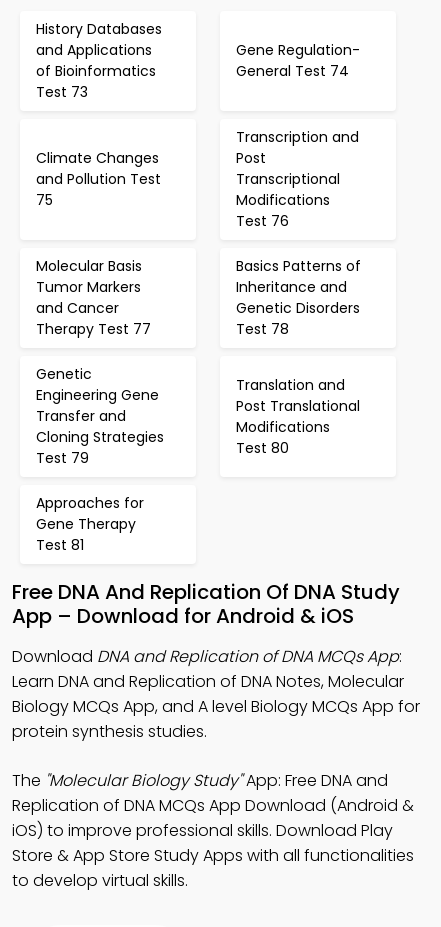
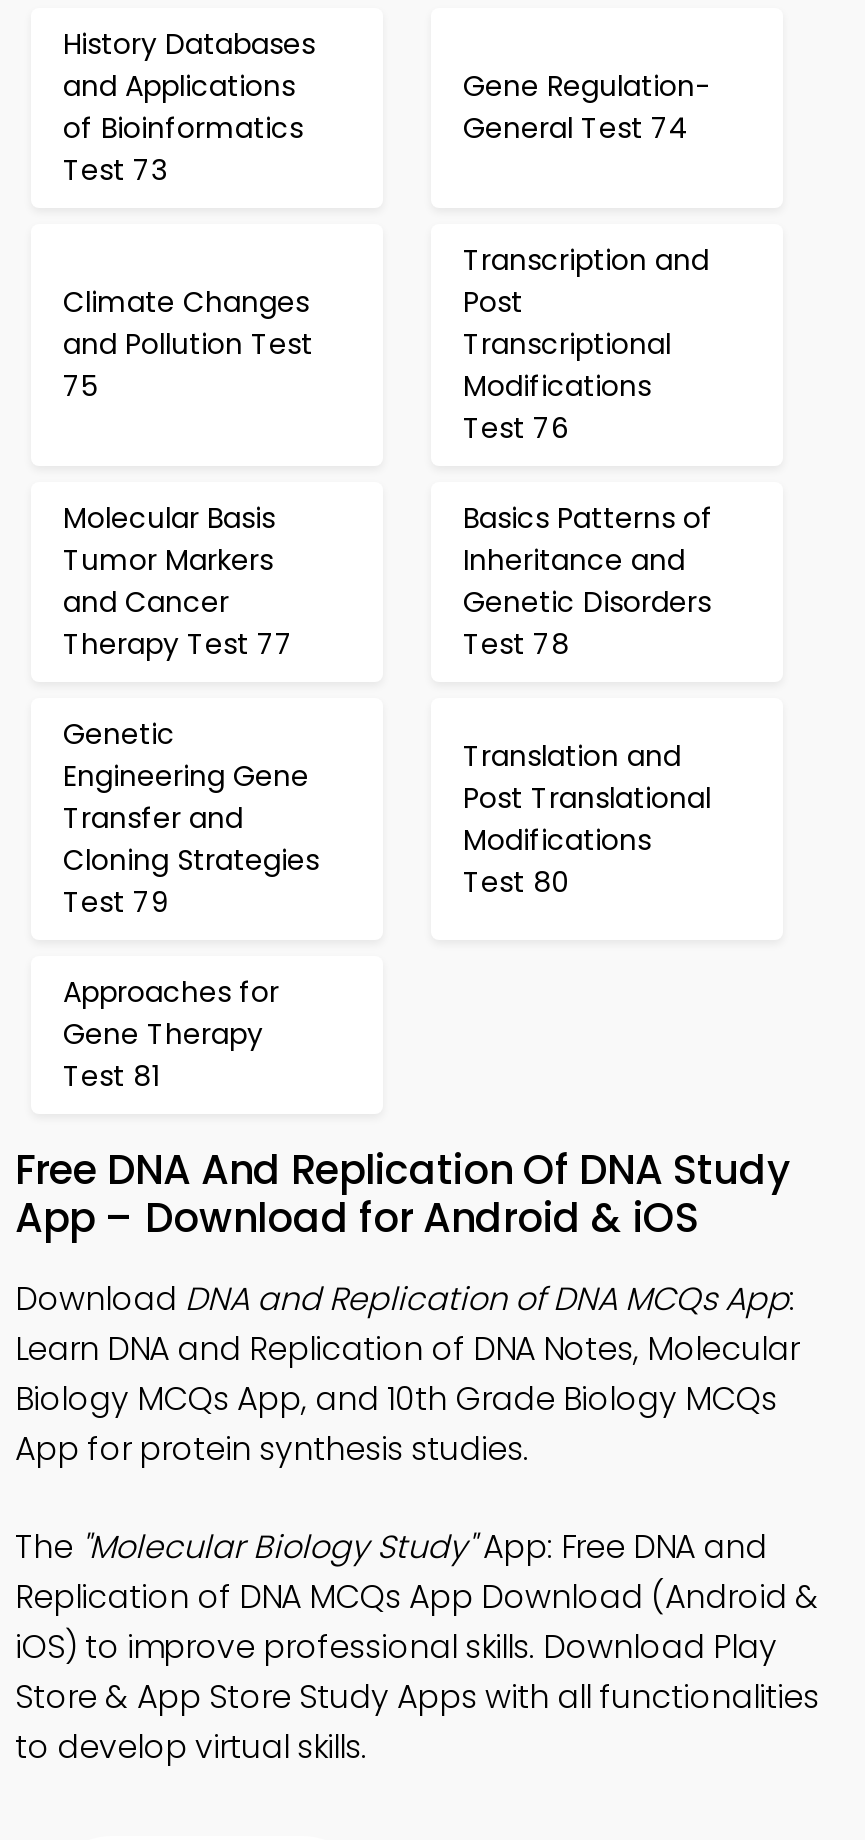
[12,695,420,743] Biology MCQs App, and A level Biology MCQs App for | protein synthesis studies. -> [15,1376,777,1472] Biology MCQs App, and 10th Grade Biology MCQs | App for protein synthesis studies.

